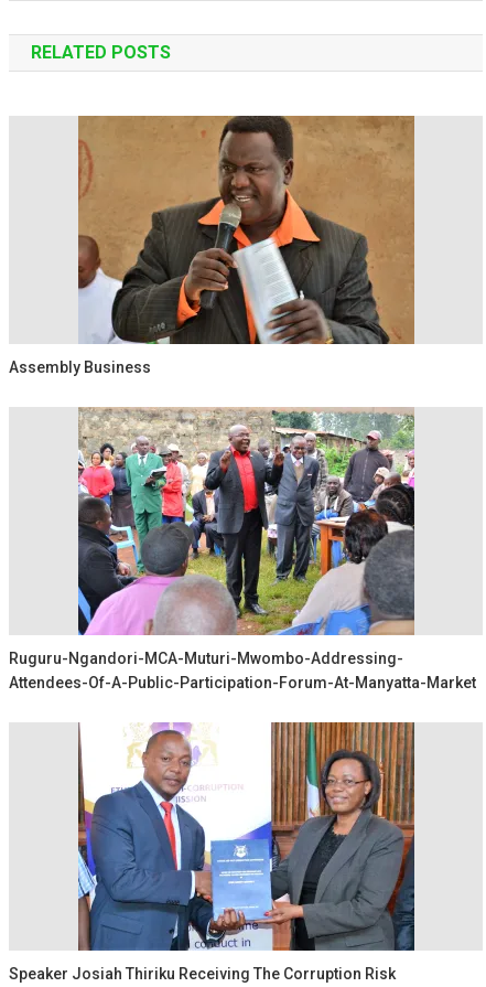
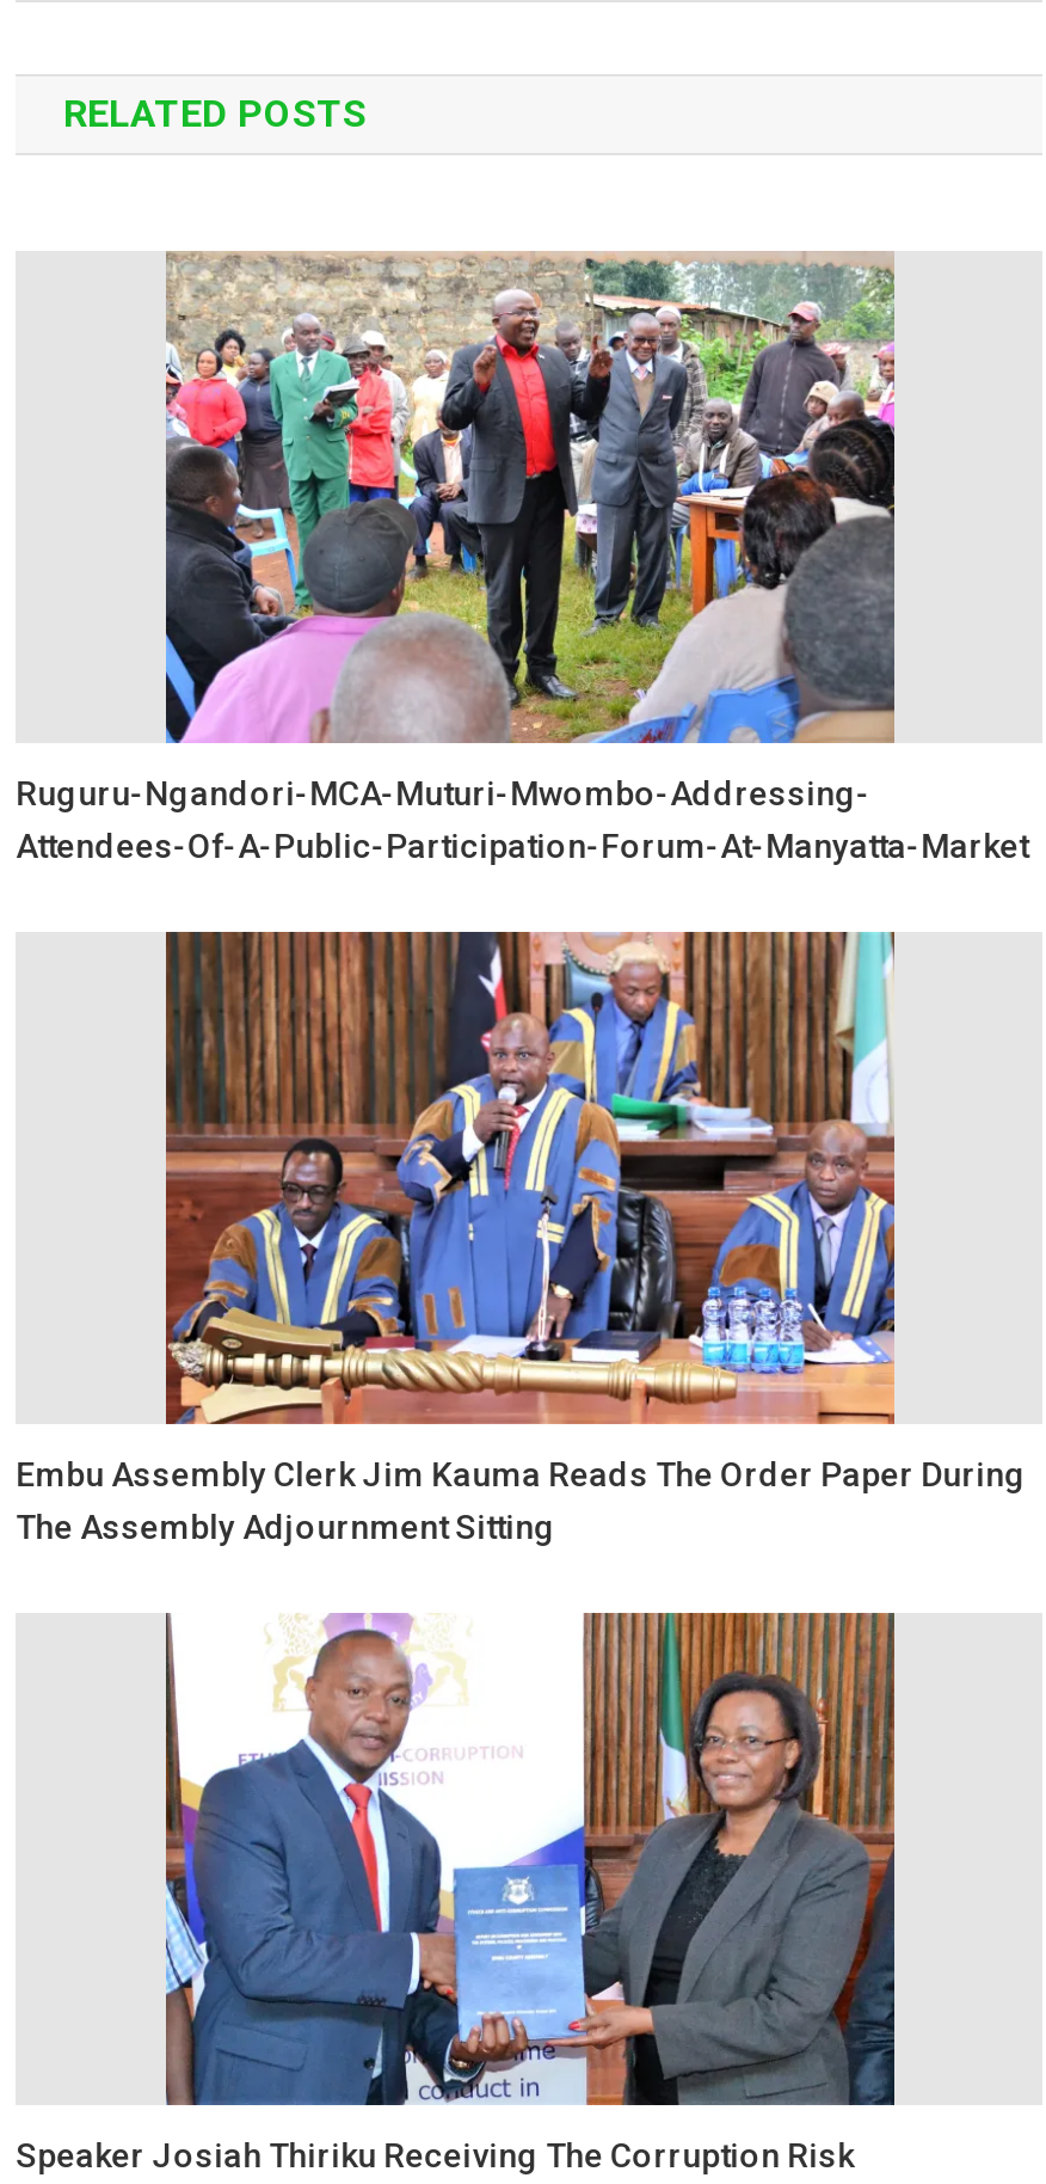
[9,115,415,376] [image] | Assembly Business -> none
moved [9,407,476,692] -> [16,249,1028,866]: [image] | Ruguru-Ngandori-MCA-Muturi-Mwombo-Addressing- | Attendees-Of-A-Public-Participation-Forum-At-Manyatta-Market
none -> [16,930,1026,1546] [image] | Embu Assembly Clerk Jim Kauma Reads The Order Paper During | The Assembly Adjournment Sitting

